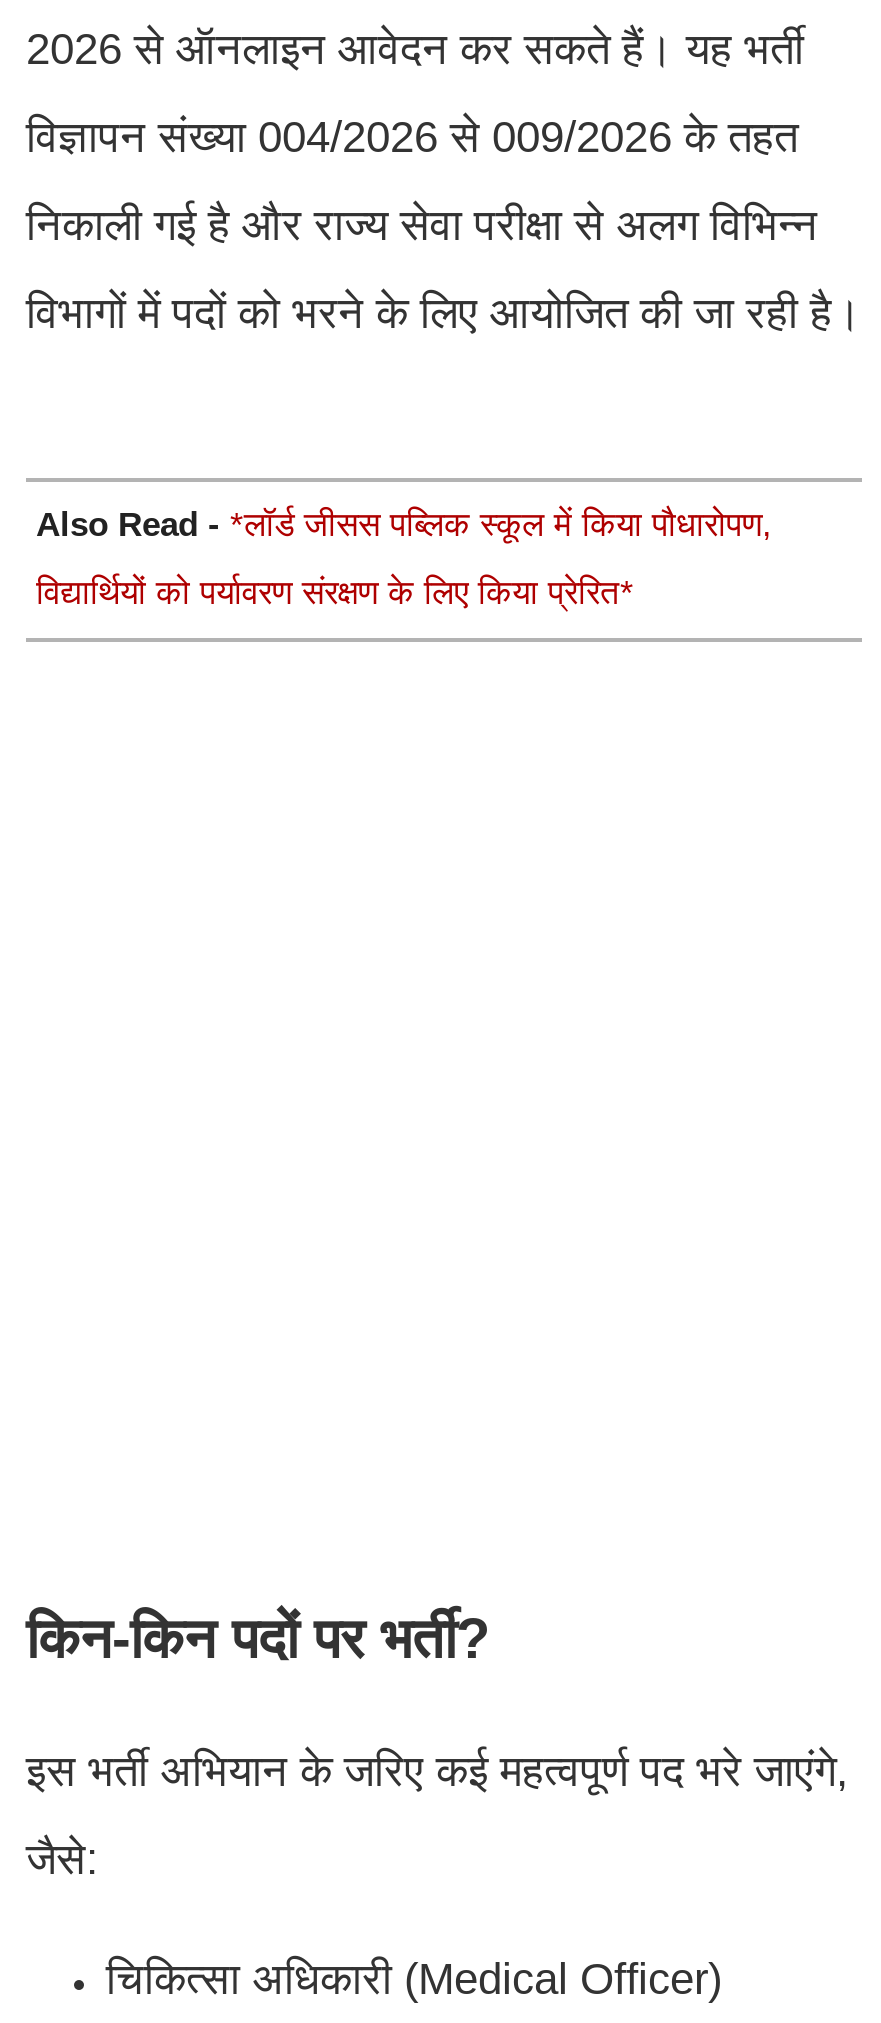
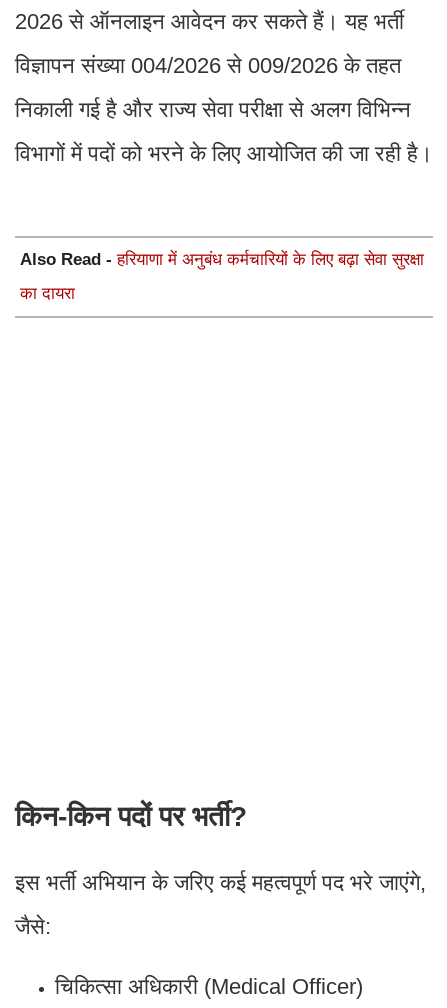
[36,507,772,545] Also Read - *लॉर्ड जीसस पब्लिक स्कूल में किया पौधारोपण, -> [20,250,424,269] Also Read - हरियाणा में अनुबंध कर्मचारियों के लिए बढ़ा सेवा सुरक्षा
[36,575,634,613] विद्यार्थियों को पर्यावरण संरक्षण के लिए किया प्रेरित* -> [20,284,75,303] का दायरा

